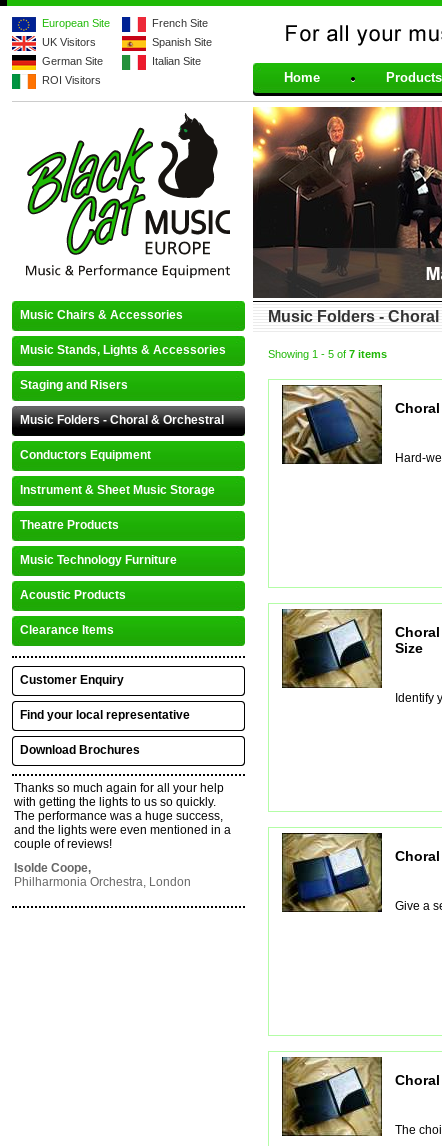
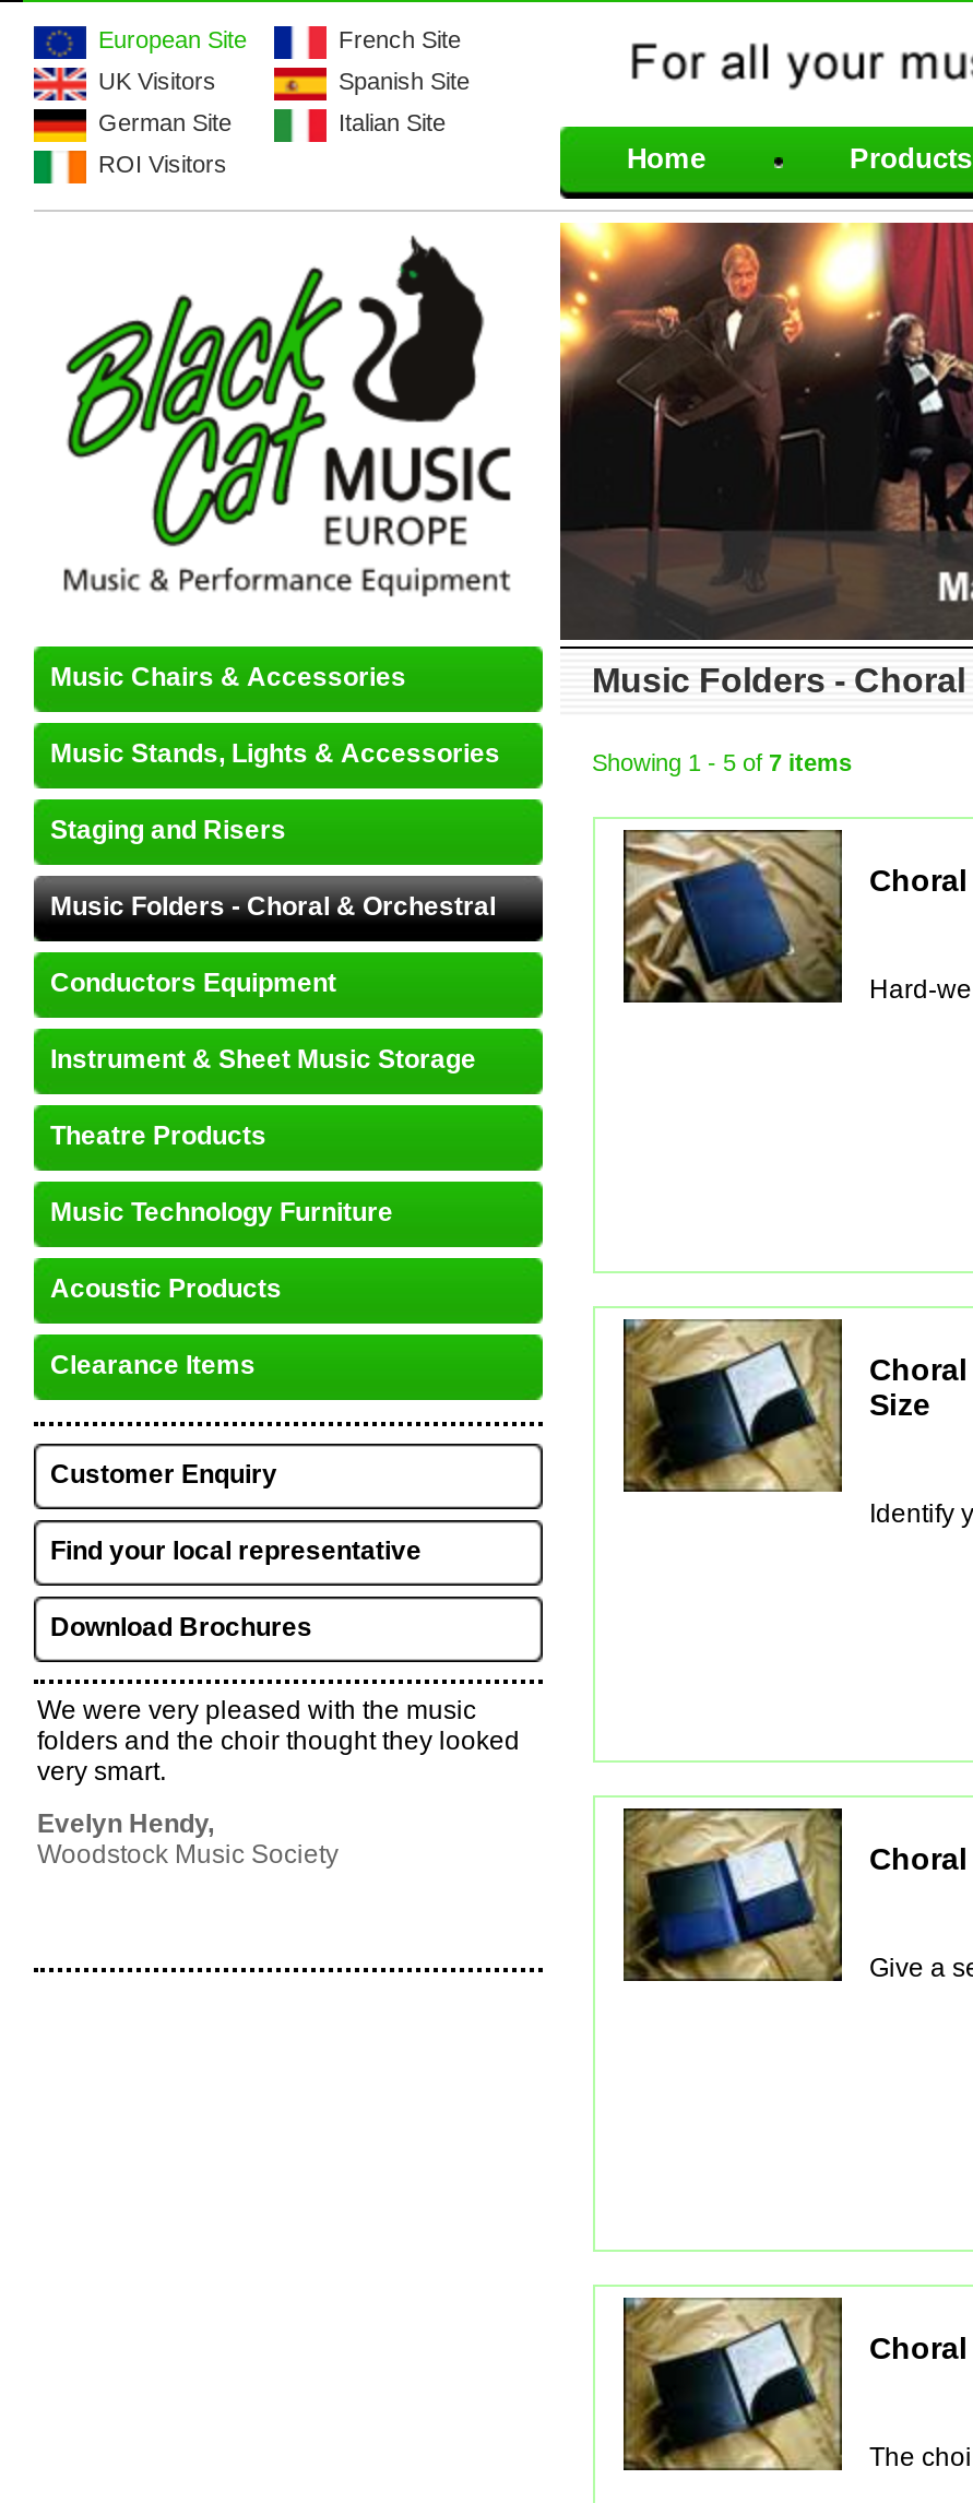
[13,781,230,851] Thanks so much again for all your help | with getting the lights to us so quickly. | The performance was a huge success, | and the lights were even mentioned in a | couple of reviews! -> [37,1695,520,1787] We were very pleased with the music | folders and the choir thought they looked | very smart.
[13,861,190,889] Isolde Coope, | Philharmonia Orchestra, London -> [37,1808,339,1870] Evelyn Hendy, | Woodstock Music Society

